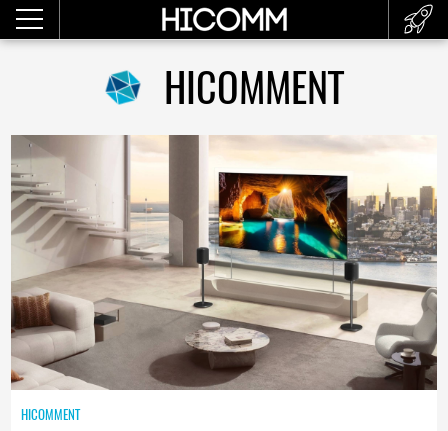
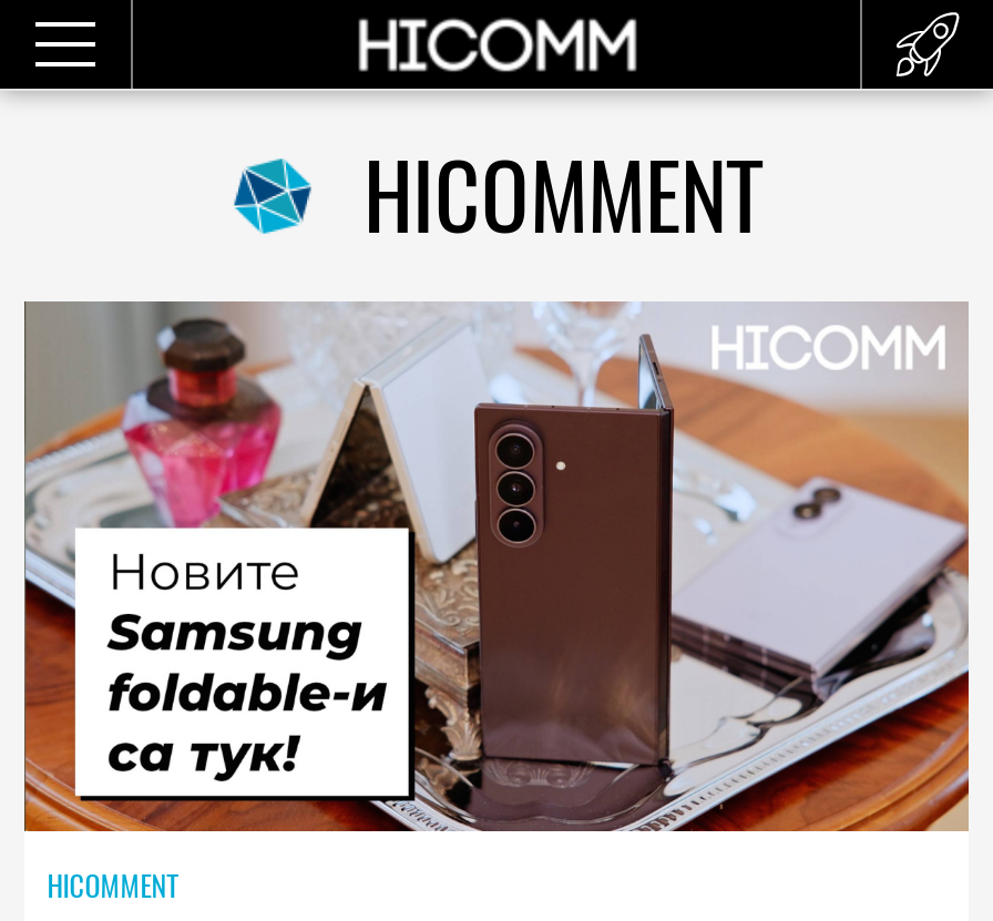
[11,135,437,391] [image] -> [22,301,969,833] [image]

